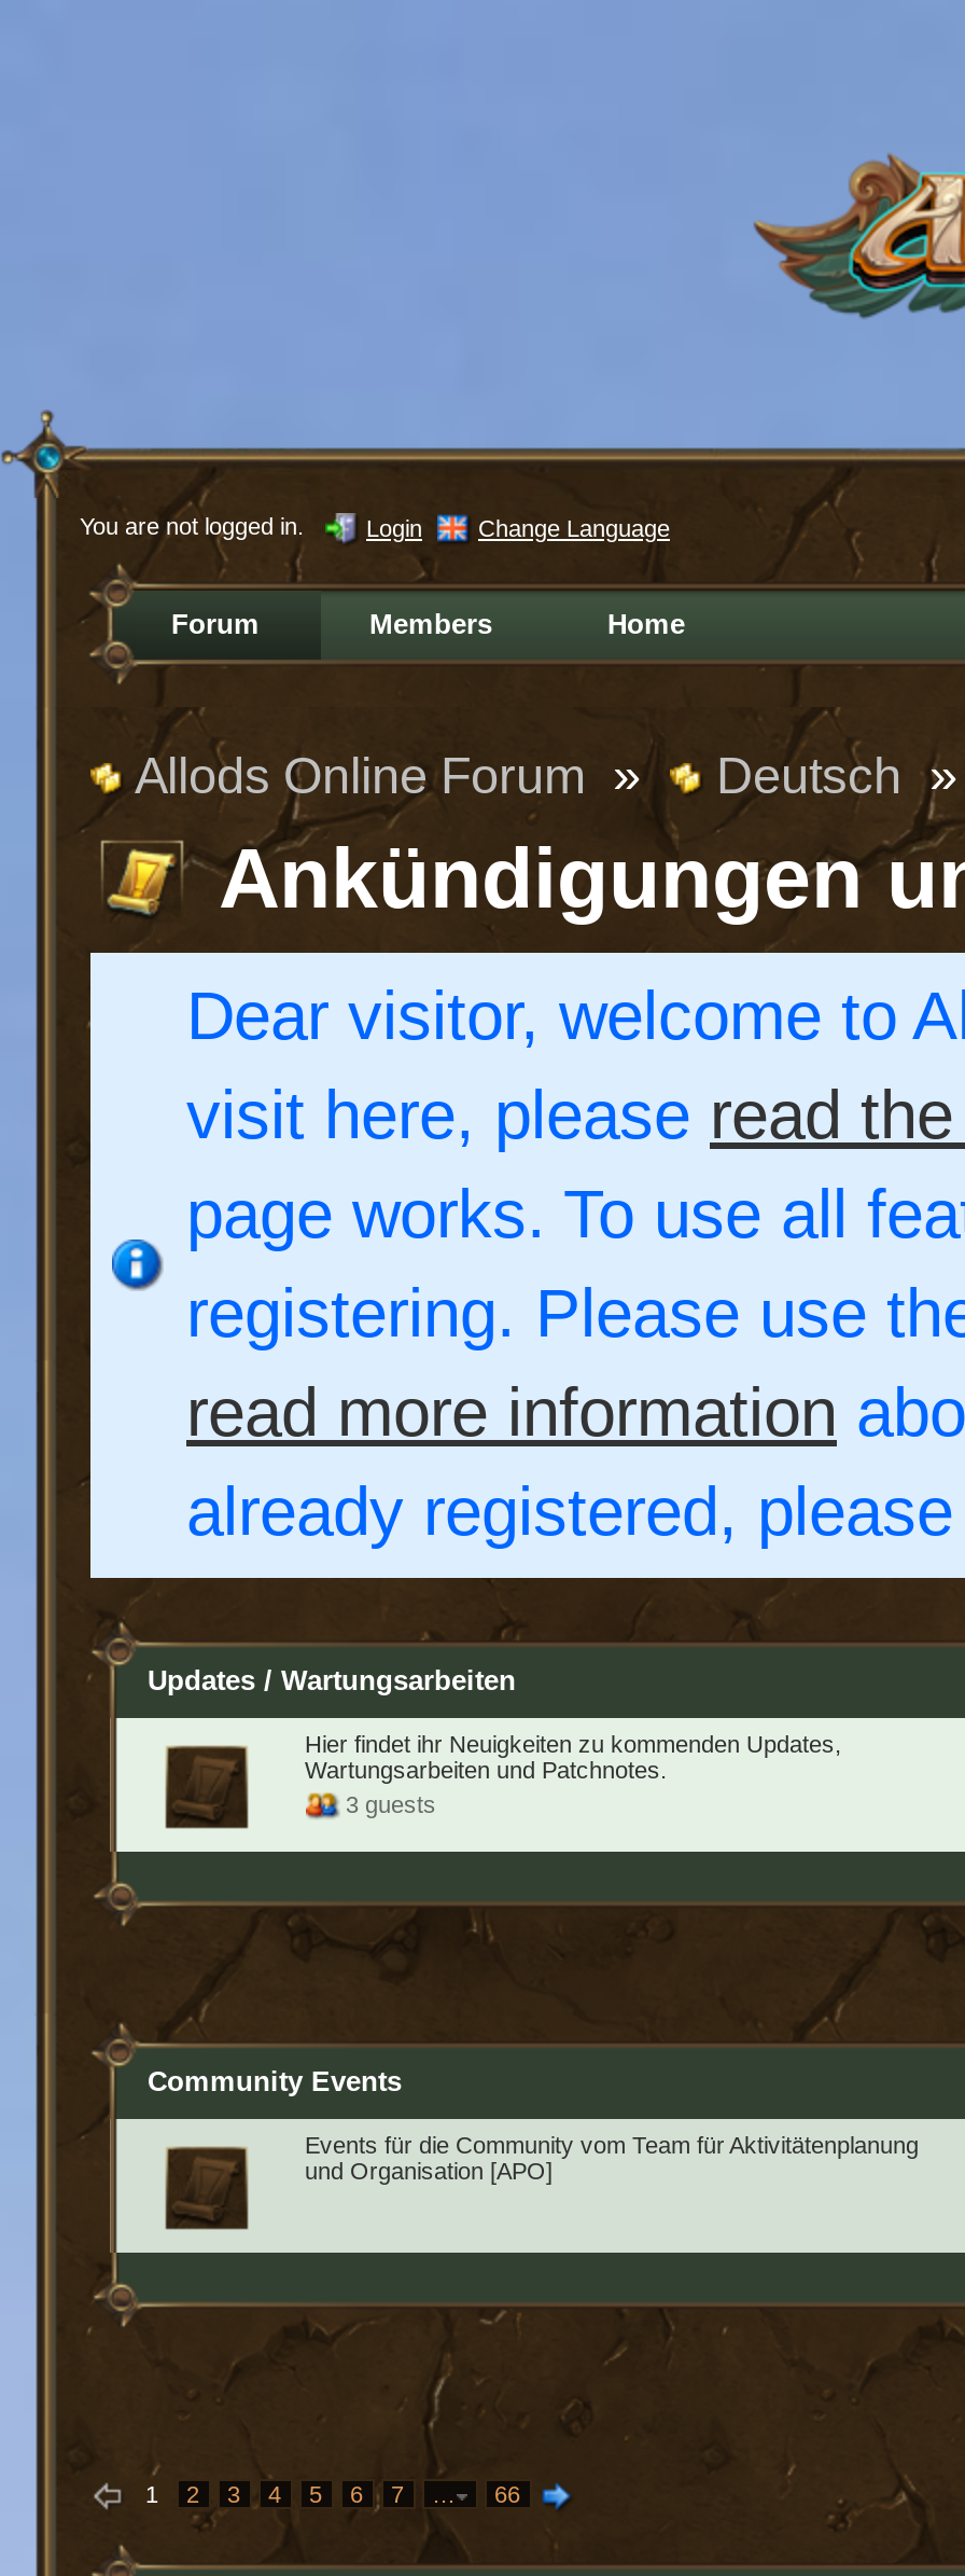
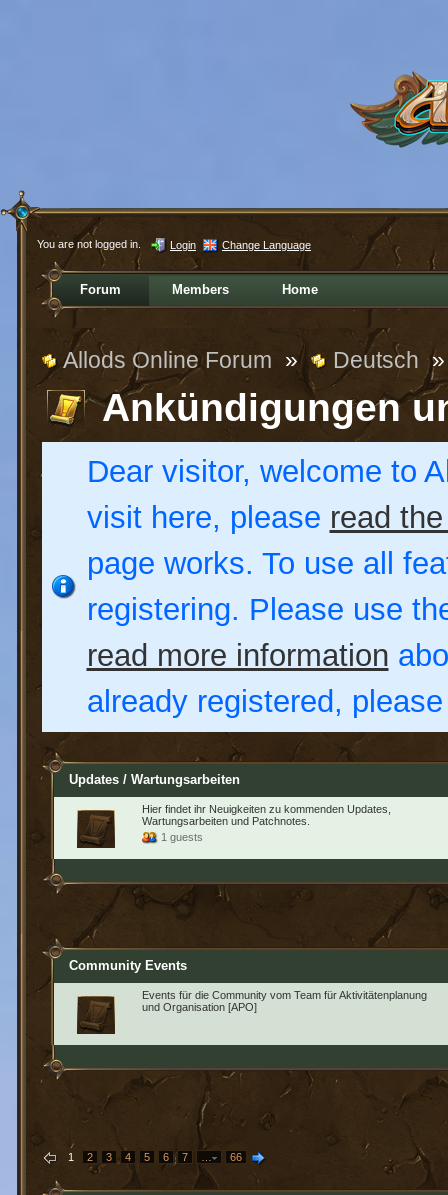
[339,1791,436,1817] 3 guests -> [157,831,202,843] 1 guests

